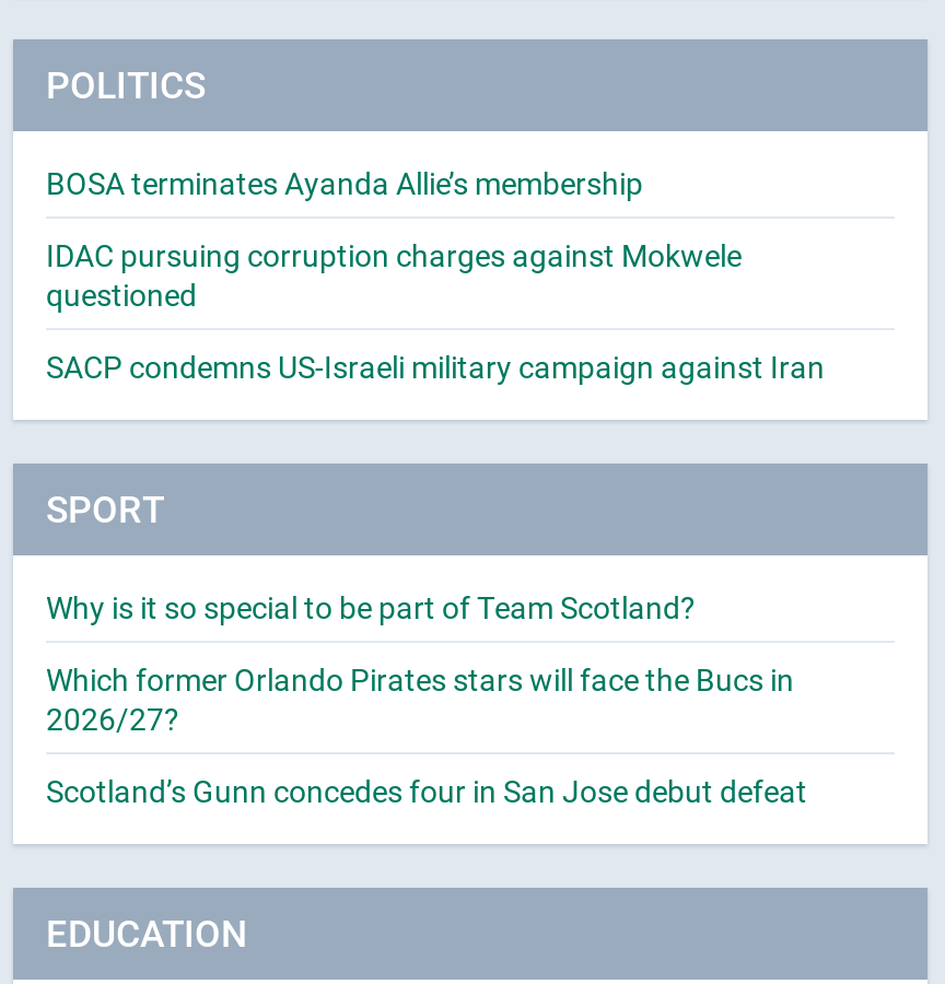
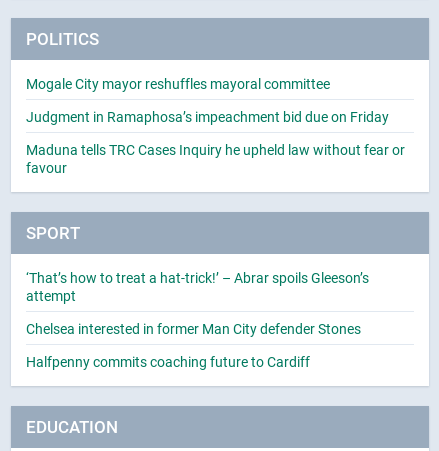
[46,161,643,203] BOSA terminates Ayanda Allie’s membership -> [26,74,330,93] Mogale City mayor reshuffles mayoral committee
[46,233,742,314] IDAC pursuing corruption charges against Mokwele | questioned -> [26,107,389,126] Judgment in Ramaphosa’s impeachment bid due on Friday
[46,345,825,386] SACP condemns US-Israeli military campaign against Iran -> [26,140,405,177] Maduna tells TRC Cases Inquiry he upheld law without fear or | favour
[46,585,696,627] Why is it so special to be part of Team Scotland? -> [26,268,369,305] ‘That’s how to treat a hat-trick!’ – Abrar spoils Gleeson’s | attempt
[46,658,794,738] Which former Orlando Pirates stars will face the Bucs in | 2026/27? -> [26,319,361,338] Chelsea interested in former Man City defender Stones
[46,769,807,811] Scotland’s Gunn concedes four in San Jose debut defeat -> [26,352,310,371] Halfpenny commits coaching future to Cardiff

